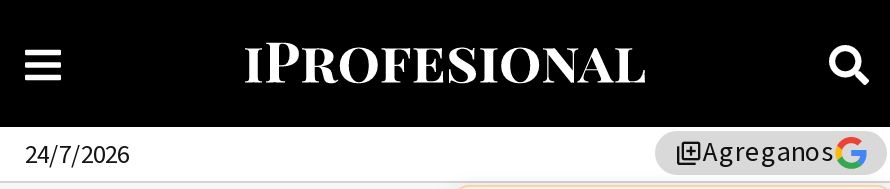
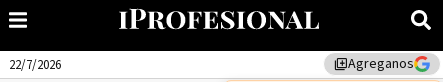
[25,139,129,173] 24/7/2026 -> [9,57,61,74] 22/7/2026

